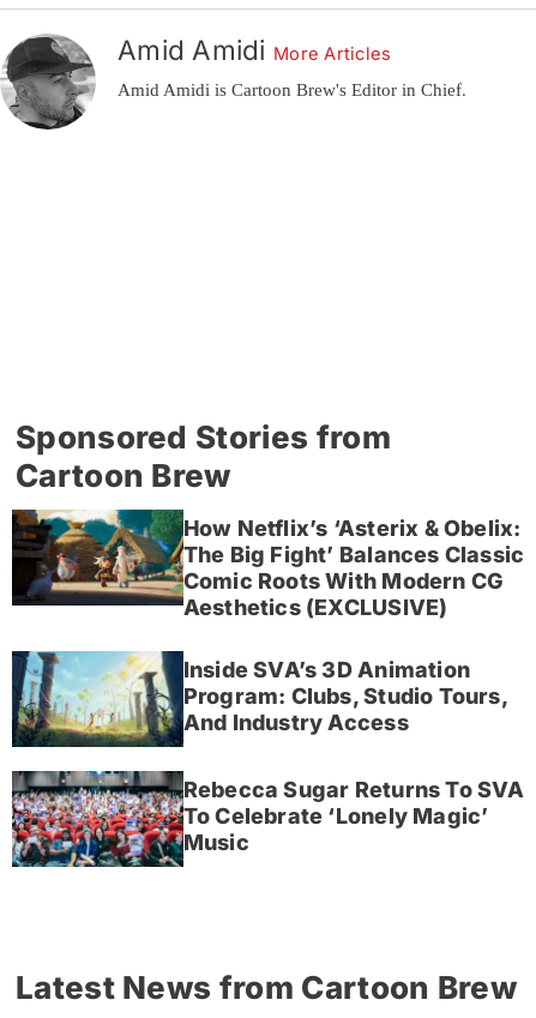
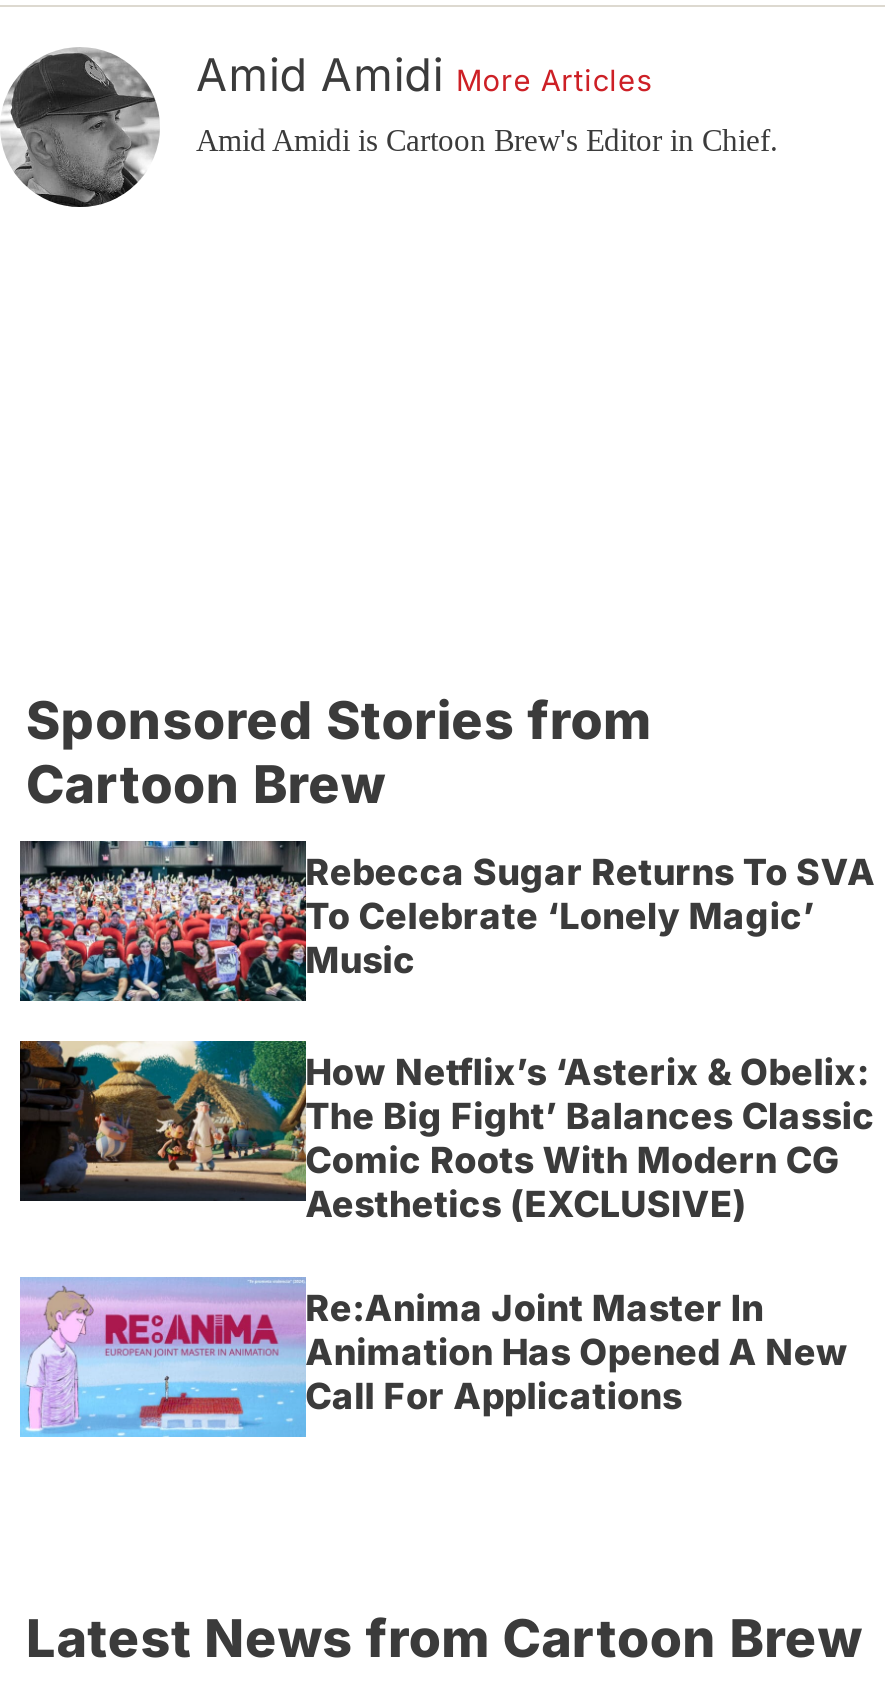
moved [11,508,524,620] -> [18,1039,875,1226]: [image] | How Netflix’s ‘Asterix & Obelix: | The Big Fight’ Balances Classic | Comic Roots With Modern CG | Aesthetics (EXCLUSIVE)
[11,650,508,748] [image] | Inside SVA’s 3D Animation | Program: Clubs, Studio Tours, | And Industry Access -> [20,1277,849,1439] [image] | Re:Anima Joint Master In | Animation Has Opened A New | Call For Applications
moved [11,770,525,868] -> [18,839,875,1003]: [image] | Rebecca Sugar Returns To SVA | To Celebrate ‘Lonely Magic’ | Music

